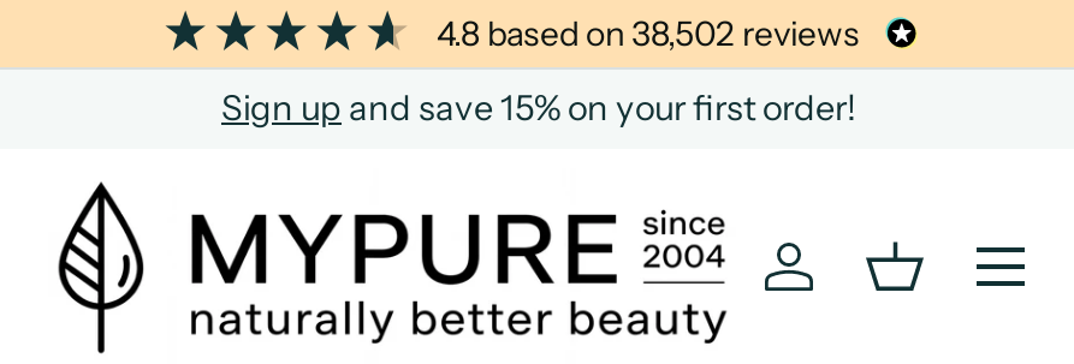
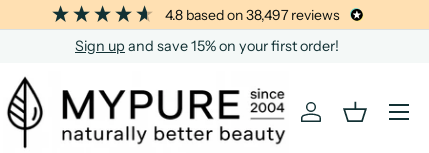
[437,11,860,54] 4.8 based on 38,502 reviews -> [165,5,340,23] 4.8 based on 38,497 reviews

